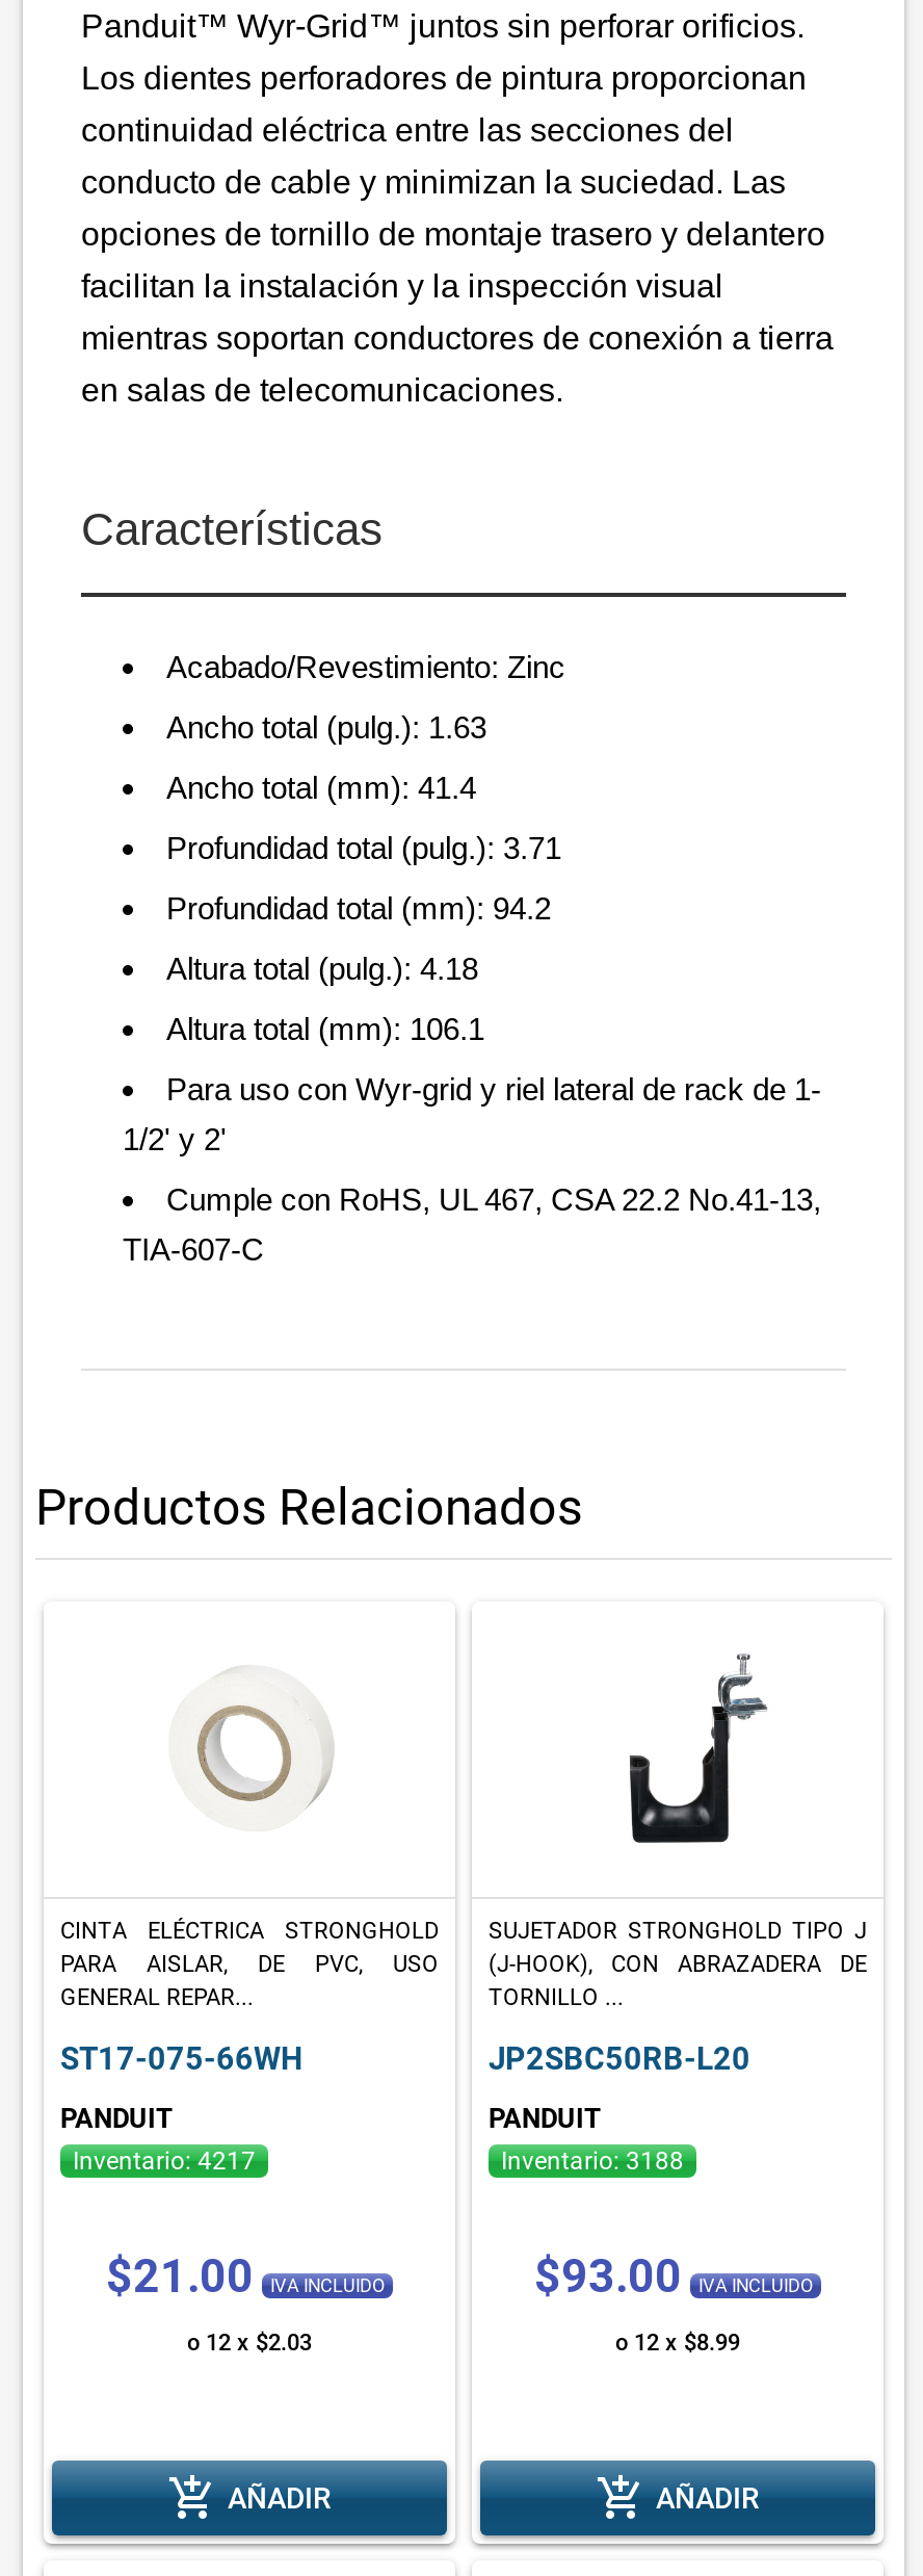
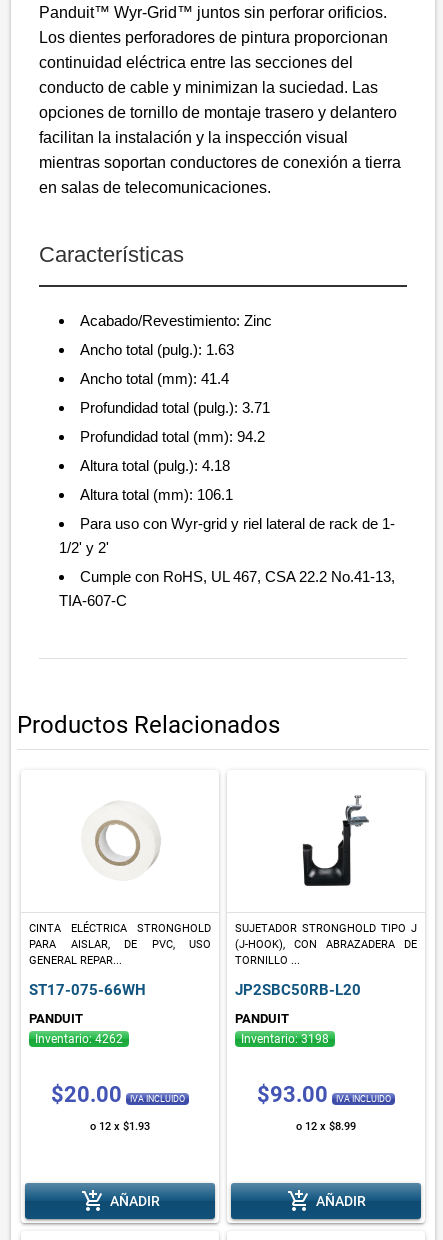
[73,2146,256,2176] Inventario: 4217 -> [35,1032,123,1046] Inventario: 4262
[501,2146,684,2176] Inventario: 3188 -> [241,1032,329,1046] Inventario: 3198
[106,2250,385,2302] $21.00 IVA INCLUIDO -> [51,1082,185,1107] $20.00 IVA INCLUIDO
[187,2330,312,2357] o 12 x $2.03 -> [90,1120,150,1133] o 12 x $1.93

